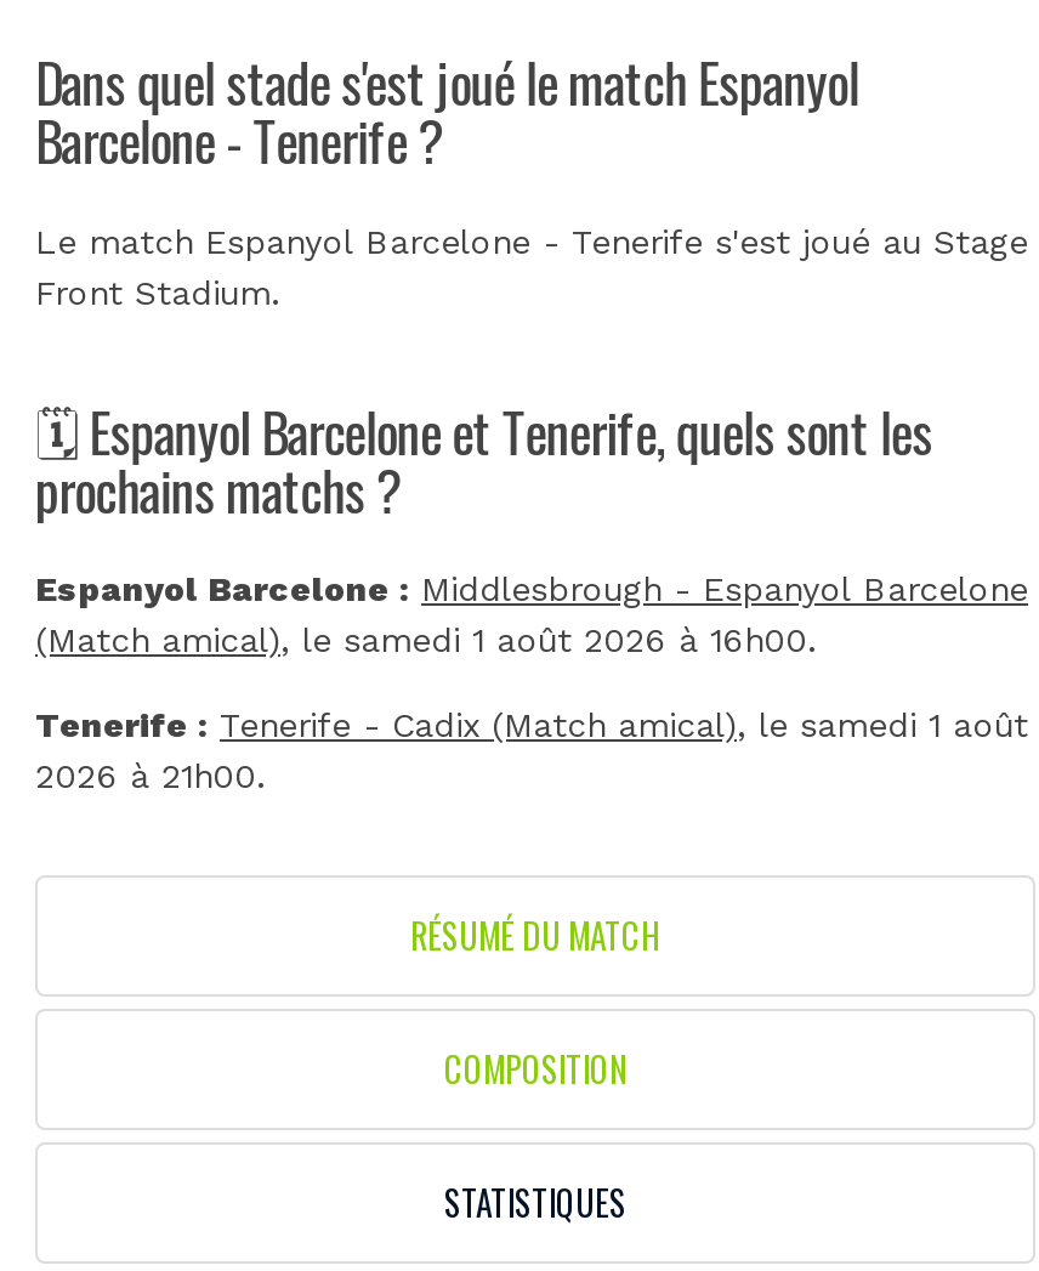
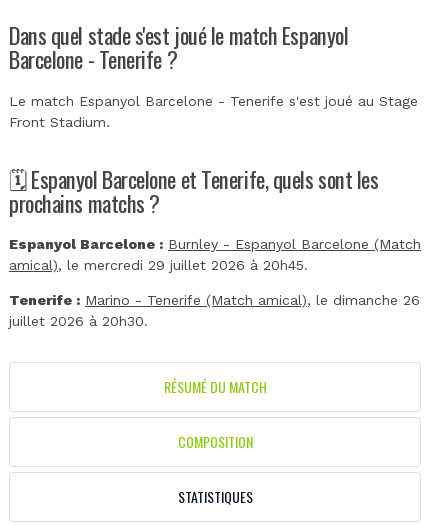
[35,570,1028,660] Espanyol Barcelone : Middlesbrough - Espanyol Barcelone | (Match amical), le samedi 1 août 2026 à 16h00. -> [9,236,421,273] Espanyol Barcelone : Burnley - Espanyol Barcelone (Match | amical), le mercredi 29 juillet 2026 à 20h45.
[35,706,1028,796] Tenerife : Tenerife - Cadix (Match amical), le samedi 1 août | 2026 à 21h00. -> [9,292,420,329] Tenerife : Marino - Tenerife (Match amical), le dimanche 26 | juillet 2026 à 20h30.

